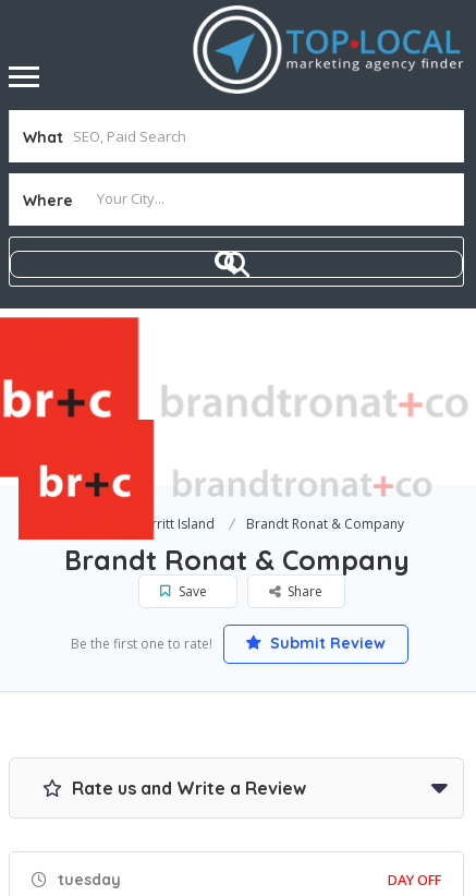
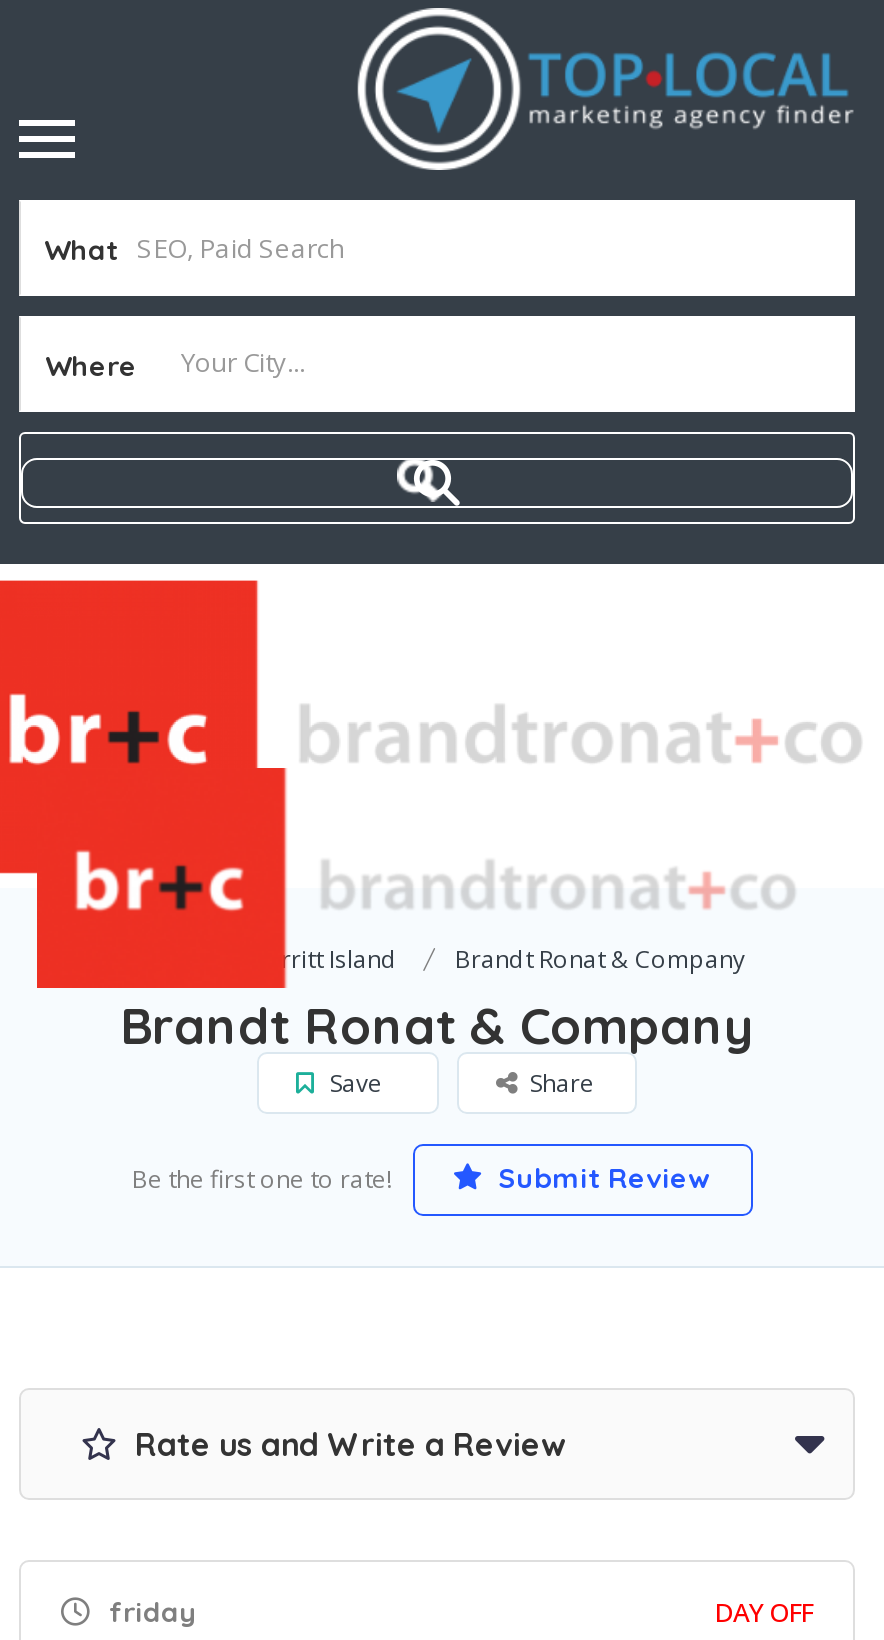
[53,870,121,889] tuesday -> [101,1594,197,1630] friday

